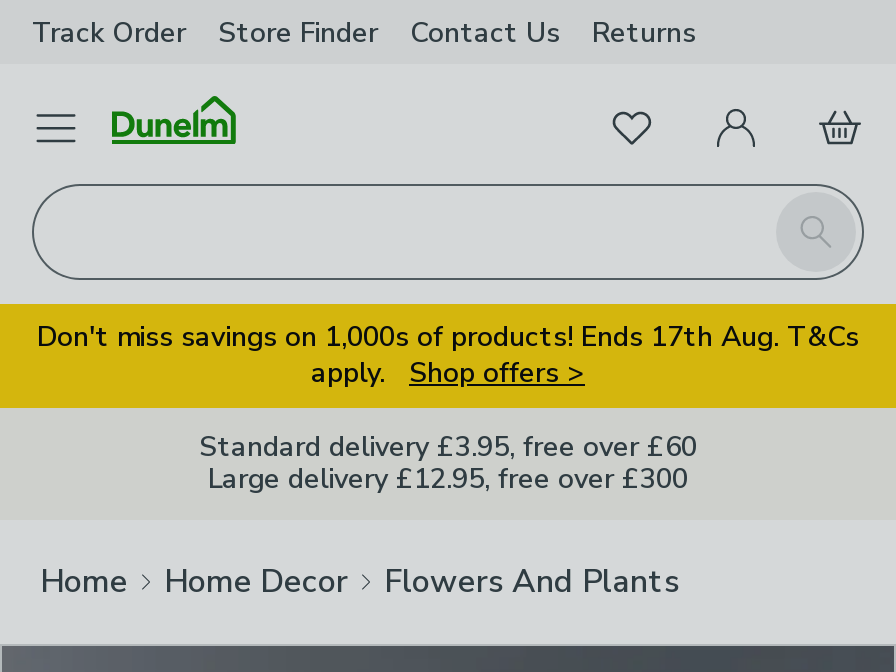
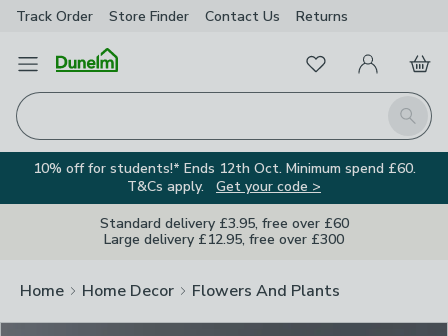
[37,318,859,392] Don't miss savings on 1,000s of products! Ends 17th Aug. T&Cs | apply. Shop offers > -> [32,159,415,196] 10% off for students!* Ends 12th Oct. Minimum spend £60. | T&Cs apply. Get your code >

